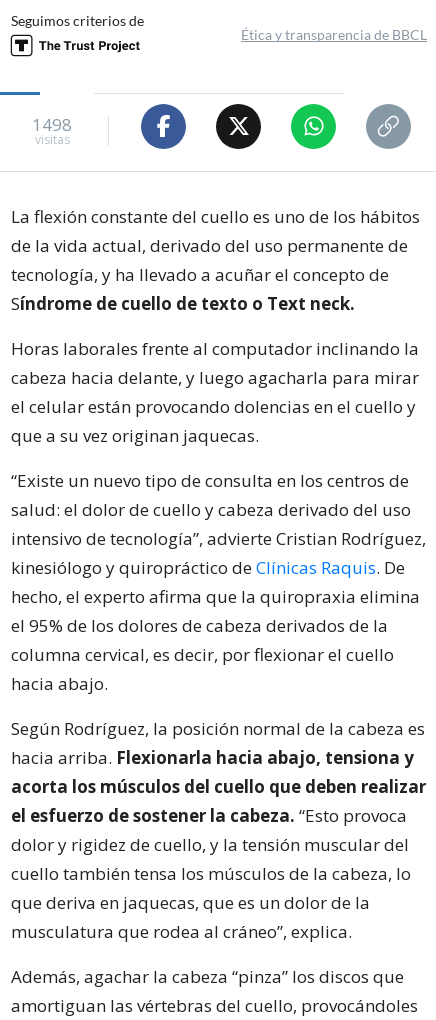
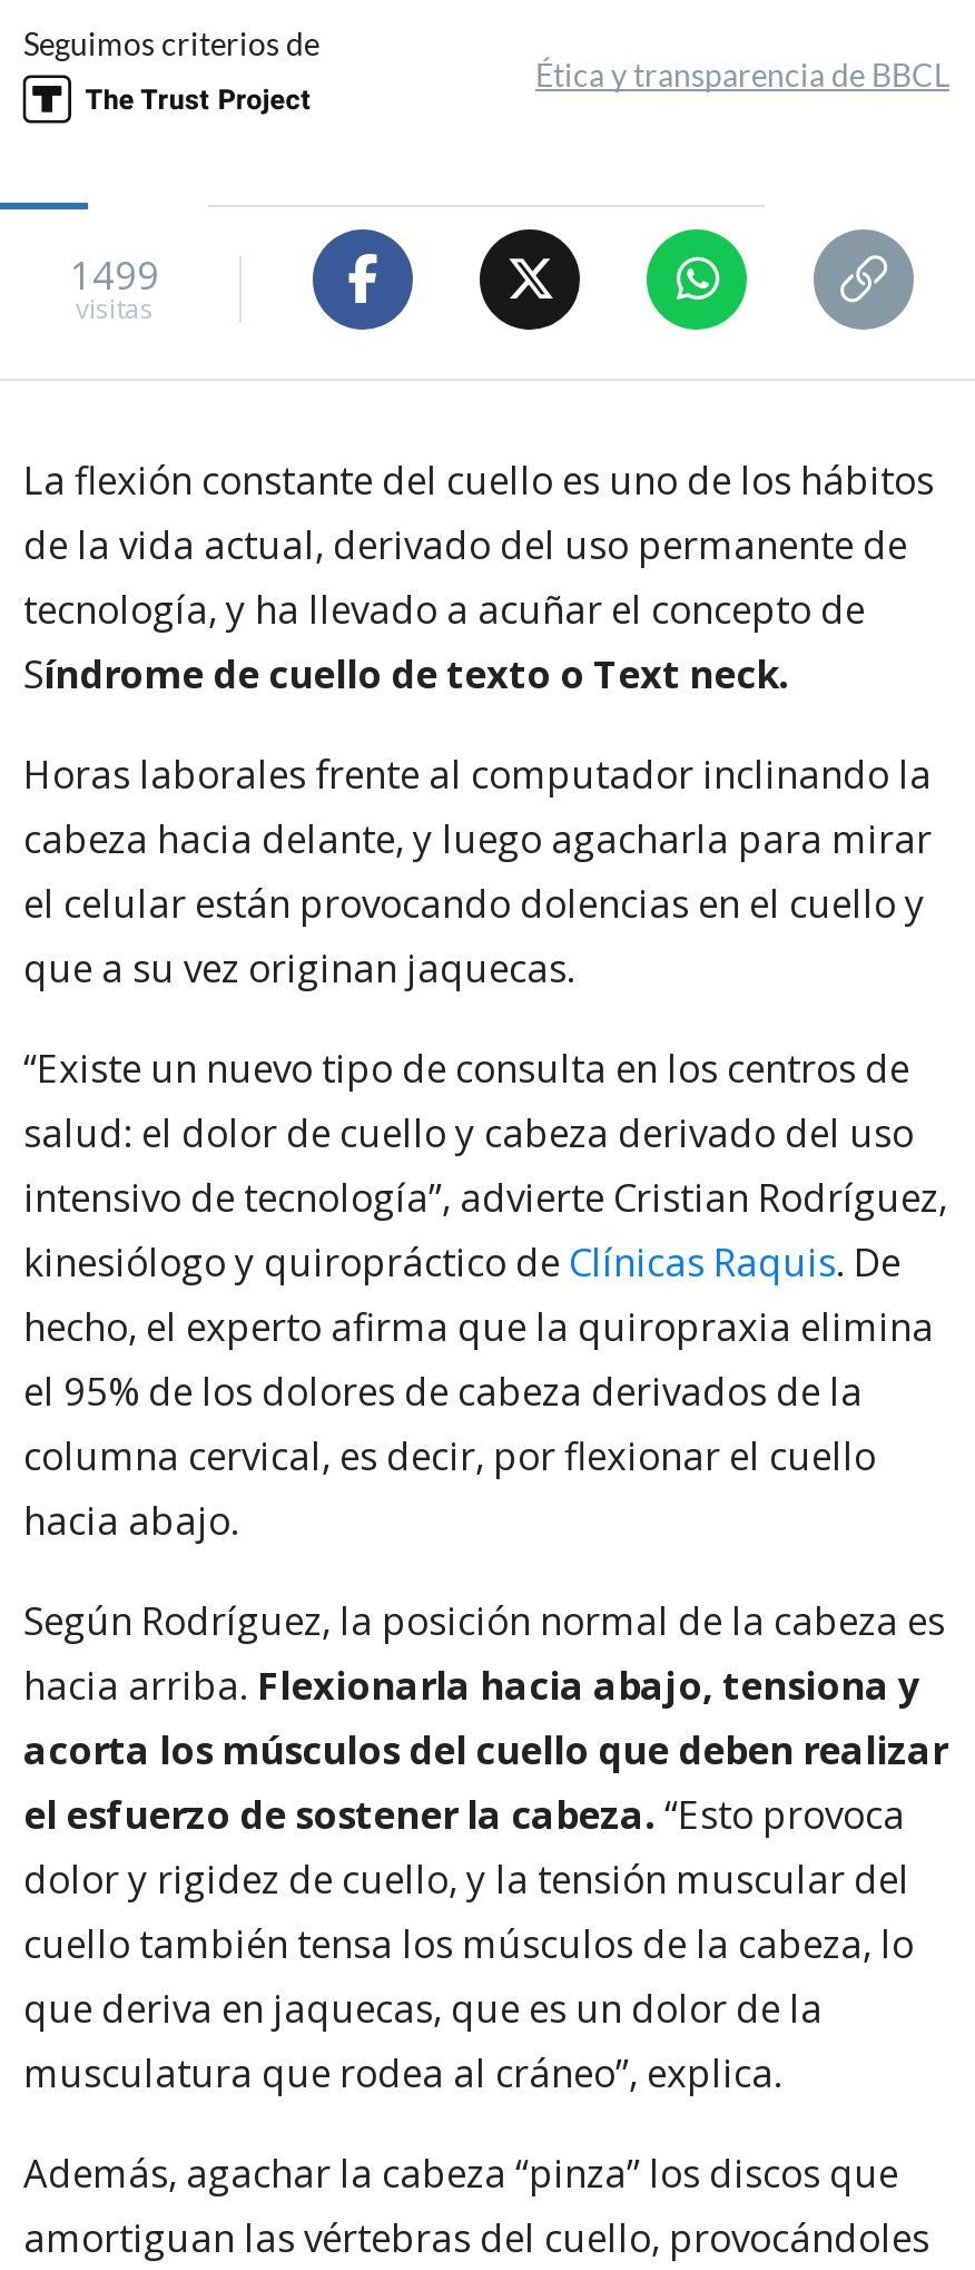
[32,113,72,136] 1498 -> [70,250,159,301] 1499

